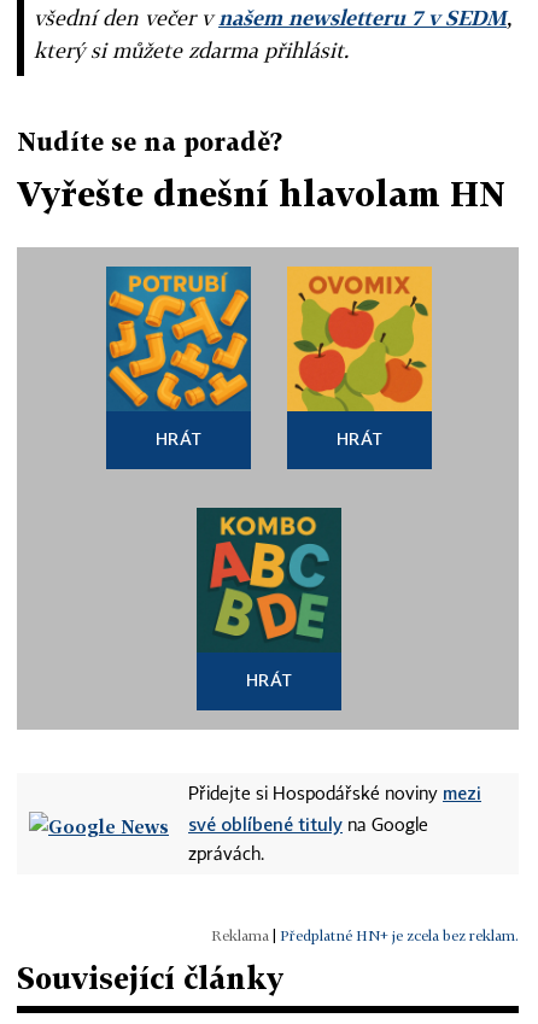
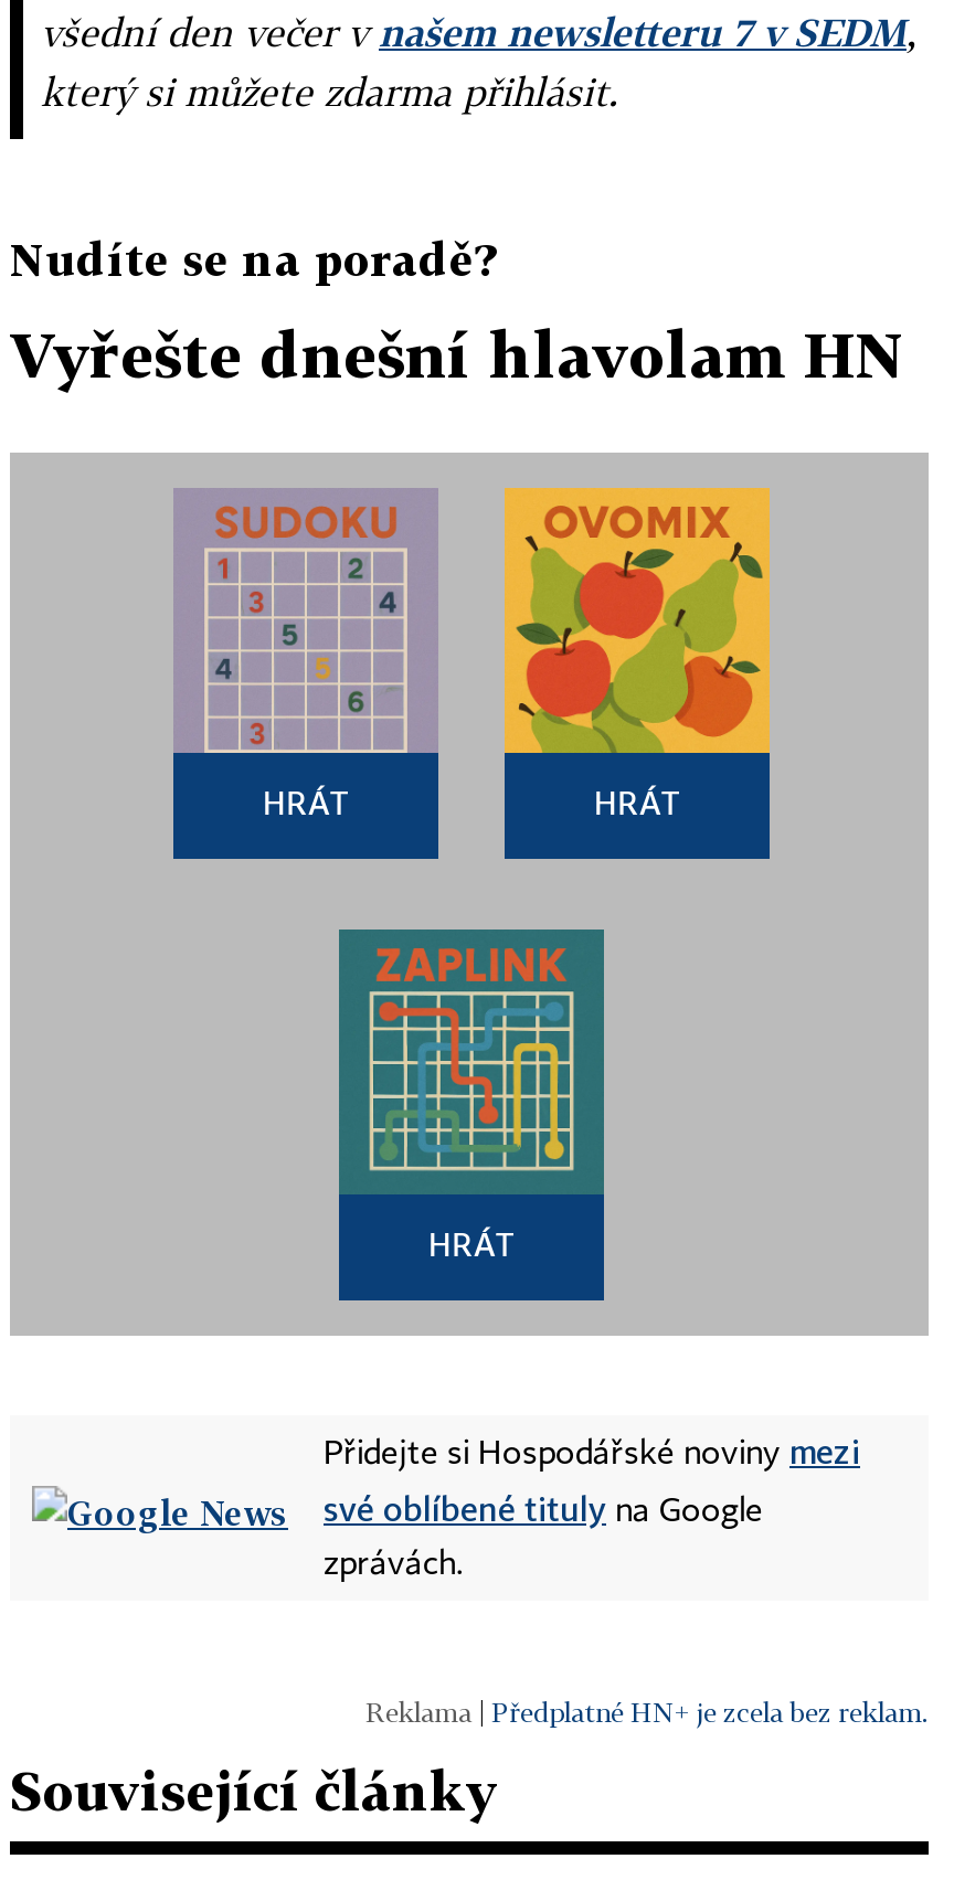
[106,267,251,411] [image] -> [176,490,436,755] [image]
[198,509,340,653] [image] -> [339,930,604,1194] [image]

